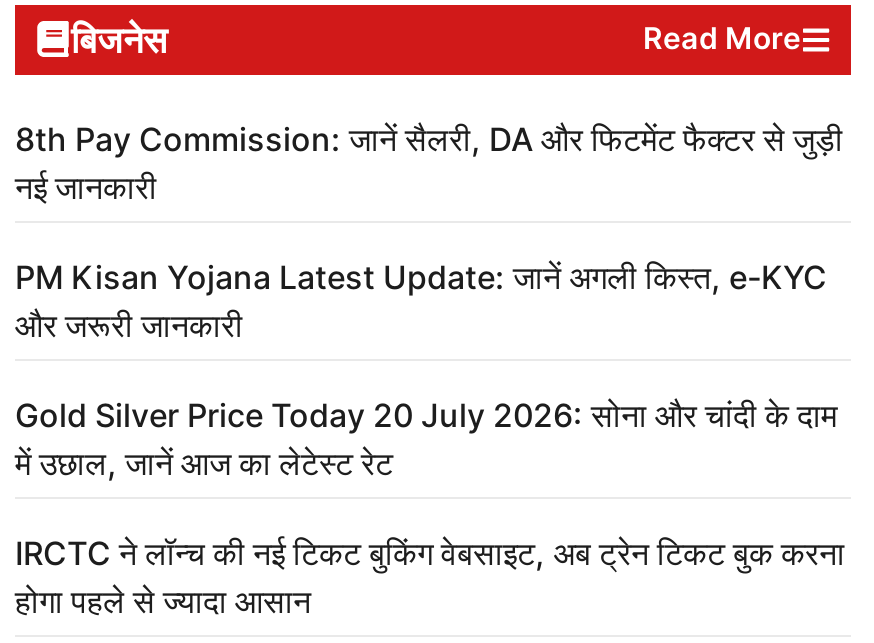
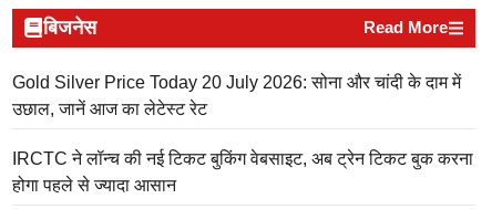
[15,118,843,482] 8th Pay Commission: जानें सैलरी, DA और फिटमेंट फैक्टर से जुड़ी | नई जानकारी | PM Kisan Yojana Latest Update: जानें अगली किस्त, e-KYC | और जरूरी जानकारी | Gold Silver Price Today 20 July 2026: सोना और चांदी के दाम | में उछाल, जानें आज का लेटेस्ट रेट -> [12,73,461,118] Gold Silver Price Today 20 July 2026: सोना और चांदी के दाम में | उछाल, जानें आज का लेटेस्ट रेट

